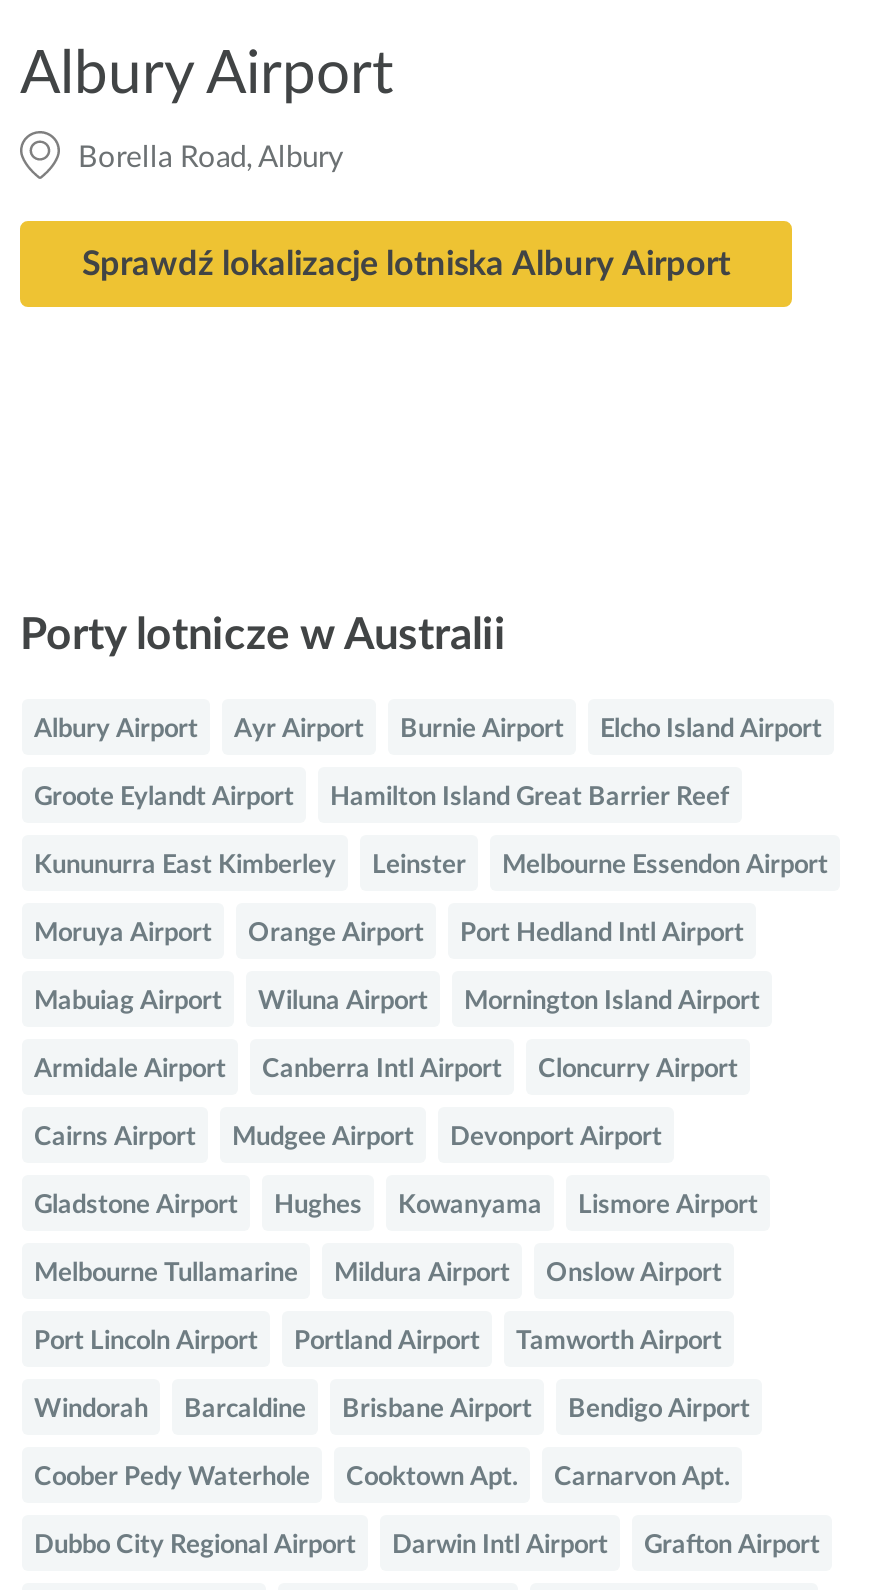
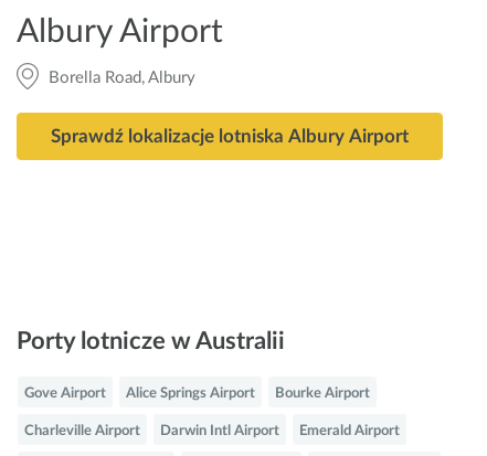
[34,717,828,1559] Albury Airport | Ayr Airport | Burnie Airport | Elcho Island Airport | Groote Eylandt Airport | Hamilton Island Great Barrier Reef | Kununurra East Kimberley | Leinster | Melbourne Essendon Airport | Moruya Airport | Orange Airport | Port Hedland Intl Airport | Mabuiag Airport | Wiluna Airport | Mornington Island Airport | Armidale Airport | Canberra Intl Airport | Cloncurry Airport | Cairns Airport | Mudgee Airport | Devonport Airport | Gladstone Airport | Hughes | Kowanyama | Lismore Airport | Melbourne Tullamarine | Mildura Airport | Onslow Airport | Port Lincoln Airport | Portland Airport | Tamworth Airport | Windorah | Barcaldine | Brisbane Airport | Bendigo Airport | Coober Pedy Waterhole | Cooktown Apt. | Carnarvon Apt. | Dubbo City Regional Airport -> [24,387,370,438] Gove Airport | Alice Springs Airport | Bourke Airport | Charleville Airport
[644,1533,820,1559] Grafton Airport -> [299,424,400,438] Emerald Airport

